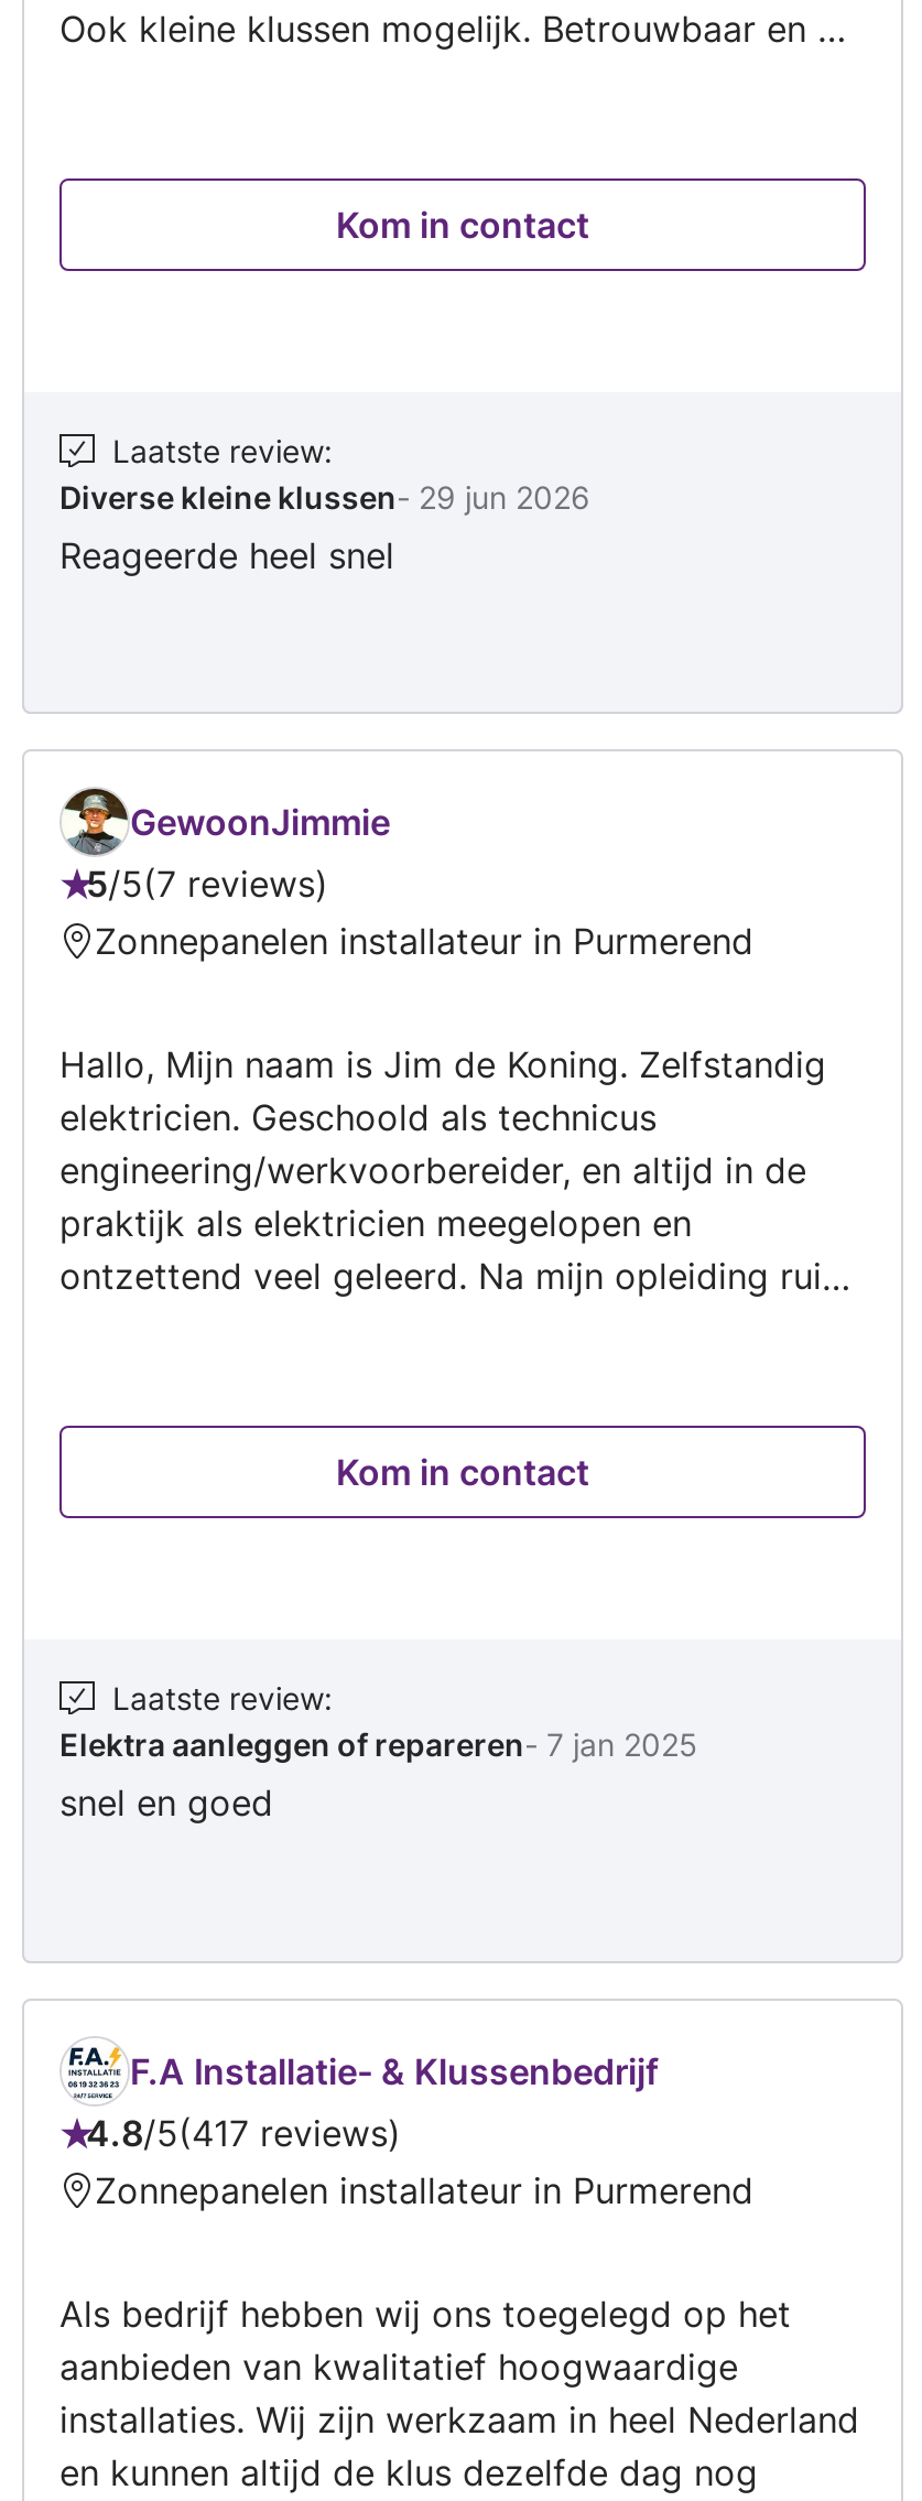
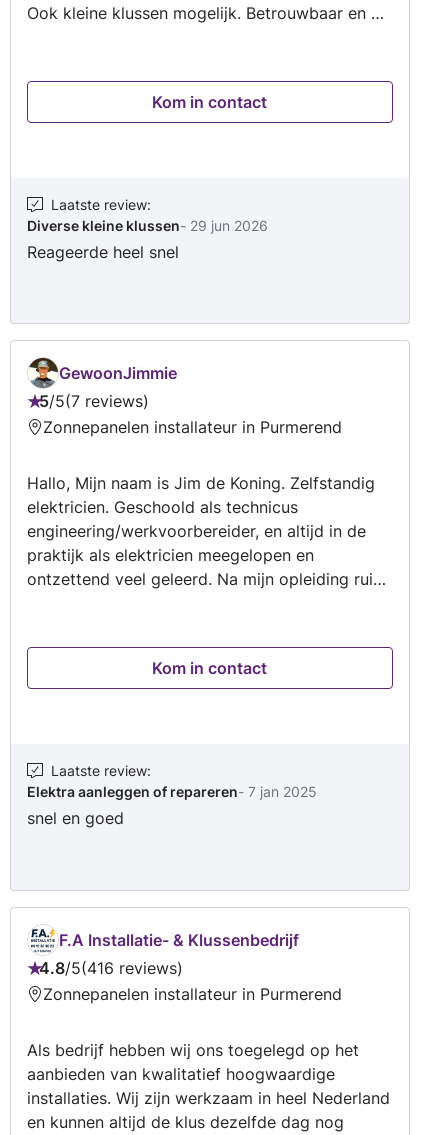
[86,2111,388,2155] 4.8/5 417 reviews -> [39,958,177,978] 4.8/5 416 reviews

